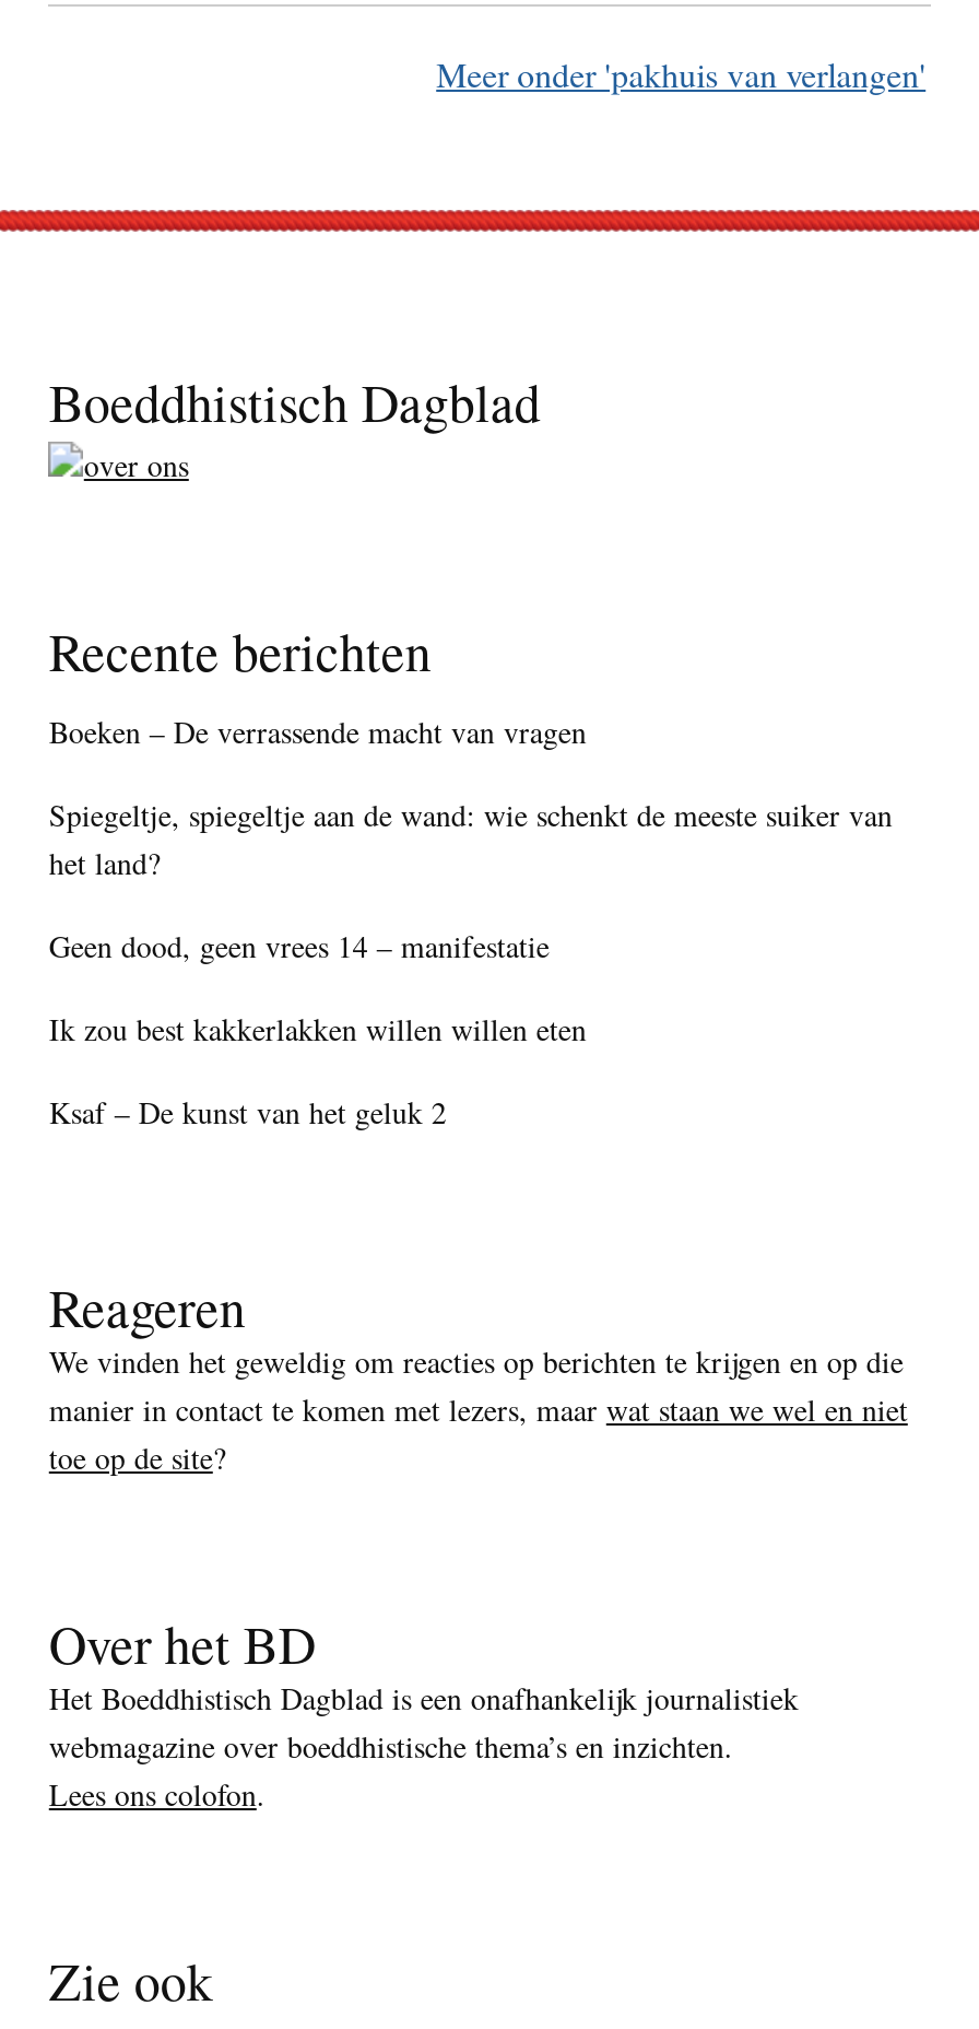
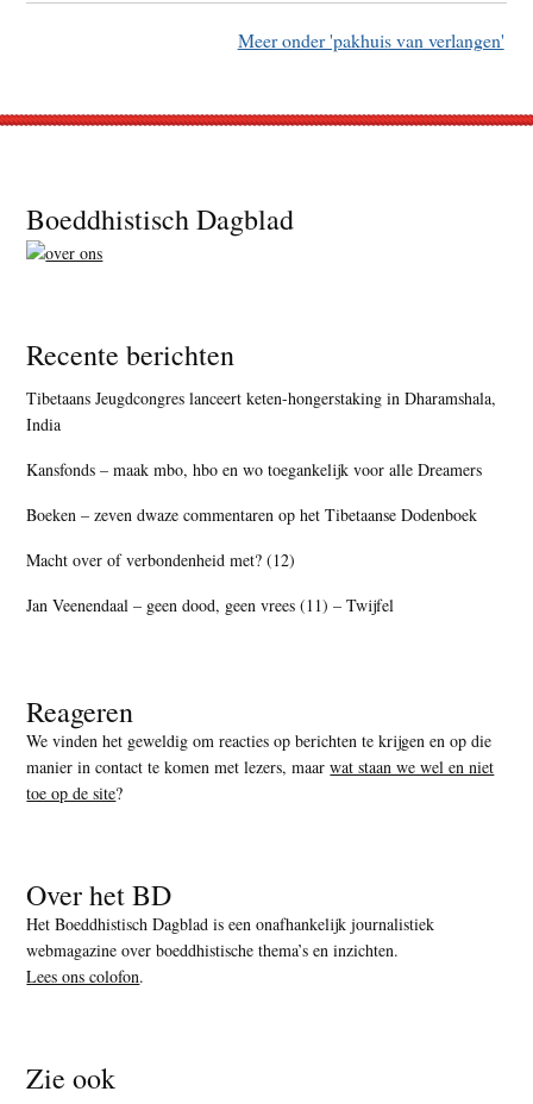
[49,710,587,752] Boeken – De verrassende macht van vragen -> [27,386,497,435] Tibetaans Jeugdcongres lanceert keten-hongerstaking in Dharamshala, | India
[49,793,892,883] Spiegeltje, spiegeltje aan de wand: wie schenkt de meeste suiker van | het land? -> [27,458,482,480] Kansfonds – maak mbo, hbo en wo toegankelijk voor alle Dreamers
[49,924,549,966] Geen dood, geen vrees 14 – manifestatie -> [27,503,478,526] Boeken – zeven dwaze commentaren op het Tibetaanse Dodenboek
[49,1008,587,1049] Ik zou best kakkerlakken willen willen eten -> [27,548,296,571] Macht over of verbondenheid met? (12)
[49,1091,447,1132] Ksaf – De kunst van het geluk 2 -> [27,593,394,616] Jan Veenendaal – geen dood, geen vrees (11) – Twijfel

